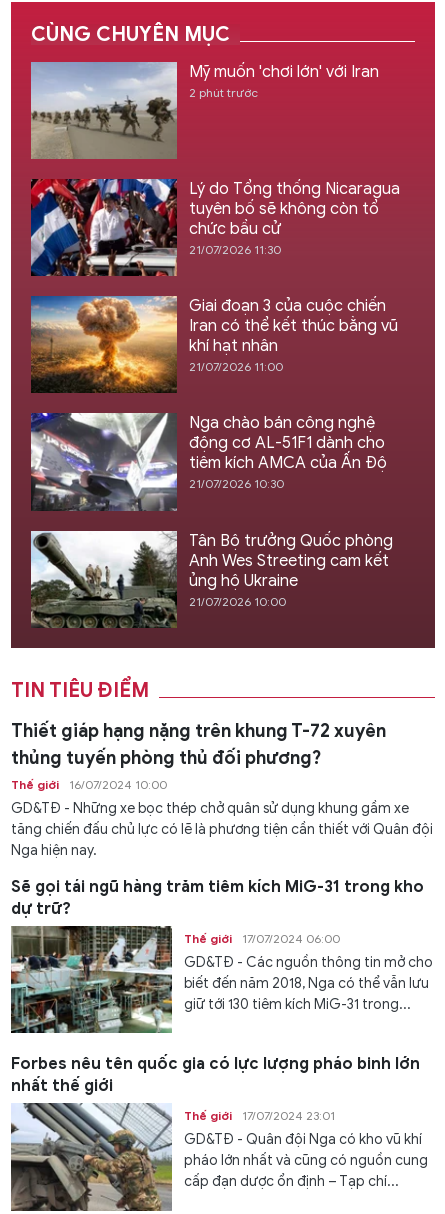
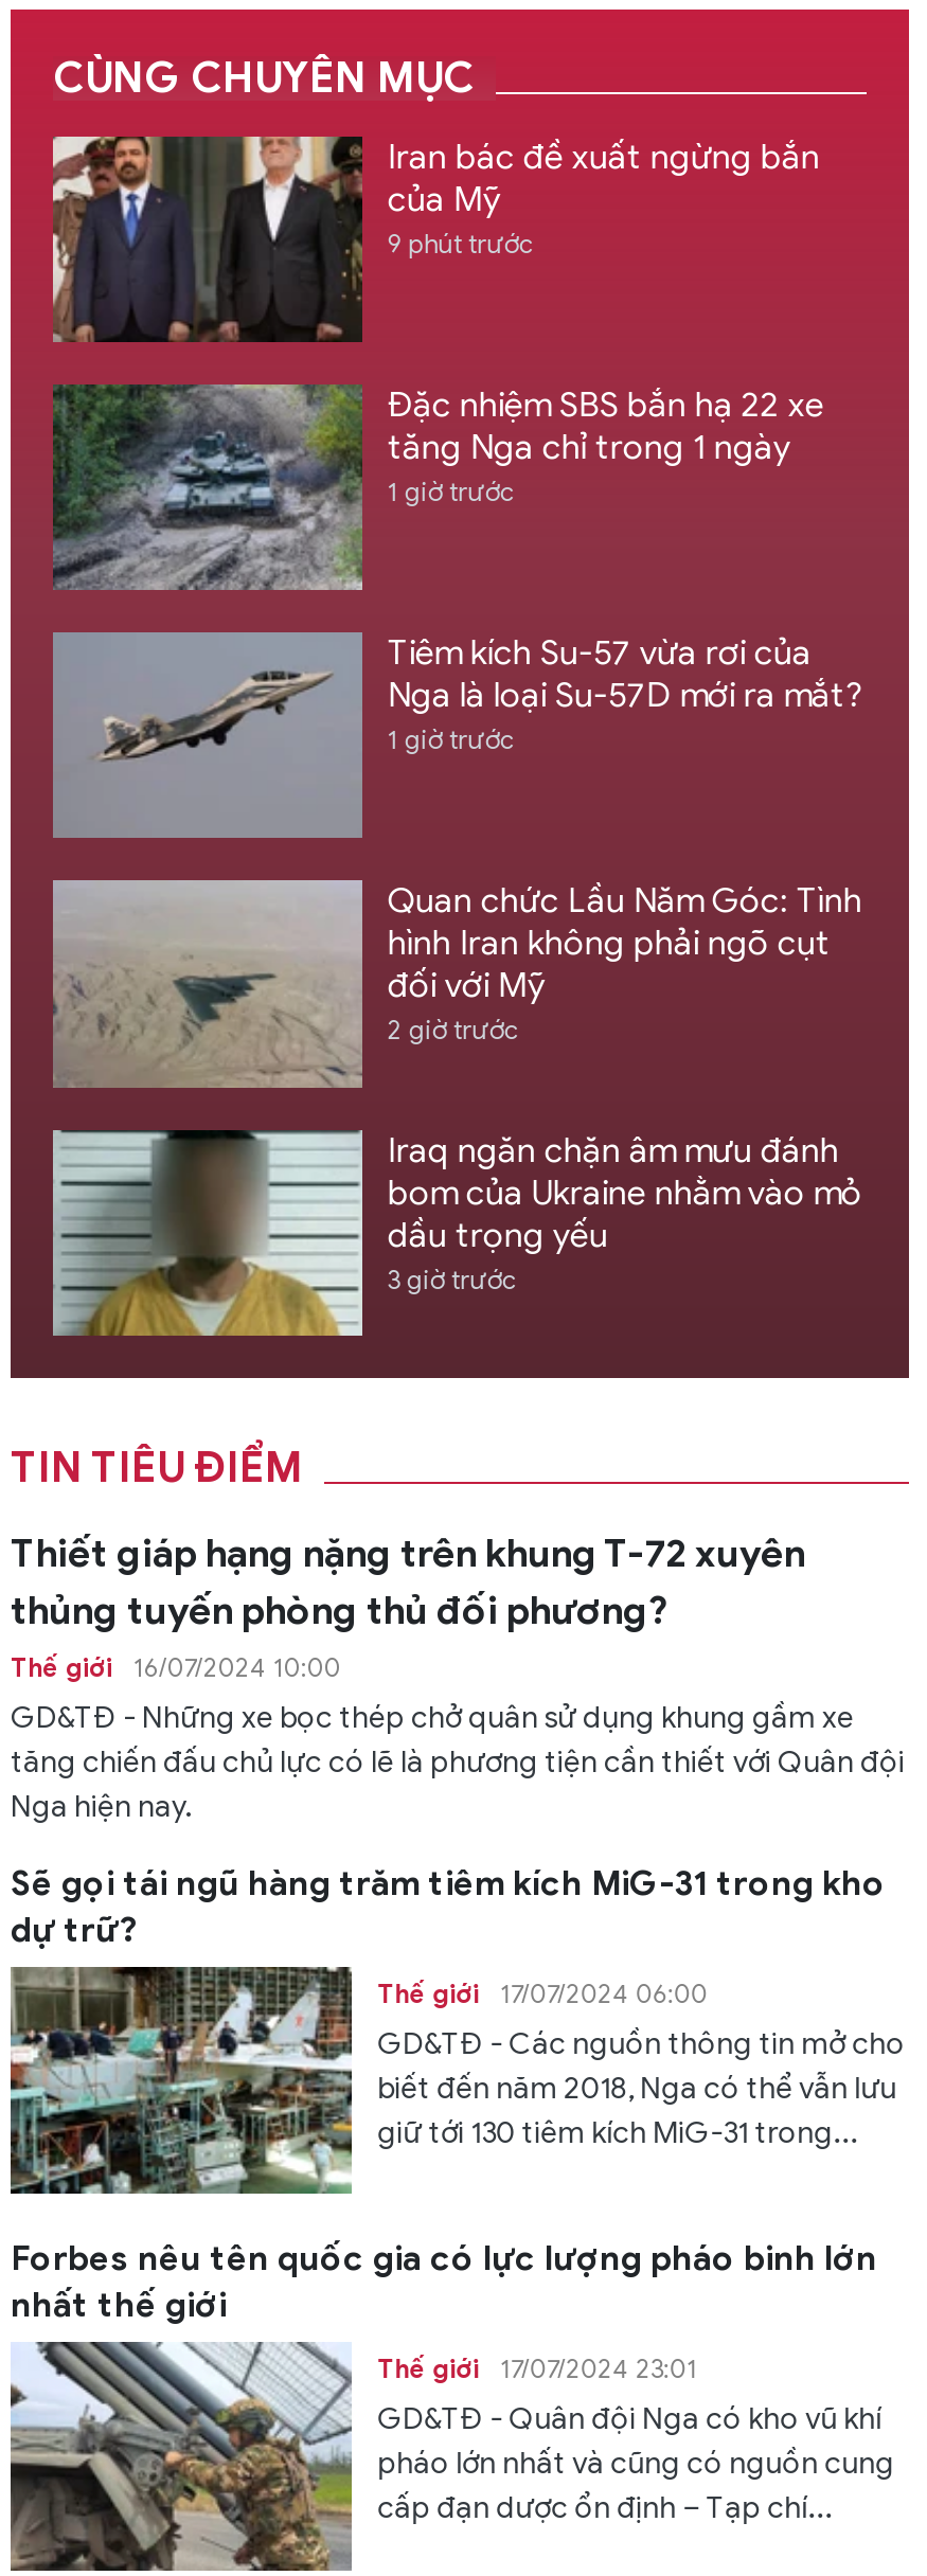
[30,61,379,160] [image] | Mỹ muốn 'chơi lớn' với Iran | 2 phút trước -> [53,135,820,344] [image] | Iran bác đề xuất ngừng bắn | của Mỹ | 9 phút trước
[30,178,400,277] [image] | Lý do Tổng thống Nicaragua | tuyên bố sẽ không còn tổ | chức bầu cử | 21/07/2026 11:30 -> [51,382,824,592] [image] | Đặc nhiệm SBS bắn hạ 22 xe | tăng Nga chỉ trong 1 ngày | 1 giờ trước
[30,295,398,394] [image] | Giai đoạn 3 của cuộc chiến | Iran có thể kết thúc bằng vũ | khí hạt nhân | 21/07/2026 11:00 -> [51,630,862,840] [image] | Tiêm kích Su-57 vừa rơi của | Nga là loại Su-57D mới ra mắt? | 1 giờ trước
[30,412,387,511] [image] | Nga chào bán công nghệ | động cơ AL-51F1 dành cho | tiêm kích AMCA của Ấn Độ | 21/07/2026 10:30 -> [51,878,862,1090] [image] | Quan chức Lầu Năm Góc: Tình | hình Iran không phải ngõ cụt | đối với Mỹ | 2 giờ trước
[31,530,393,629] [image] | Tân Bộ trưởng Quốc phòng | Anh Wes Streeting cam kết | ủng hộ Ukraine | 21/07/2026 10:00 -> [51,1128,862,1338] [image] | Iraq ngăn chặn âm mưu đánh | bom của Ukraine nhằm vào mỏ | dầu trọng yếu | 3 giờ trước

